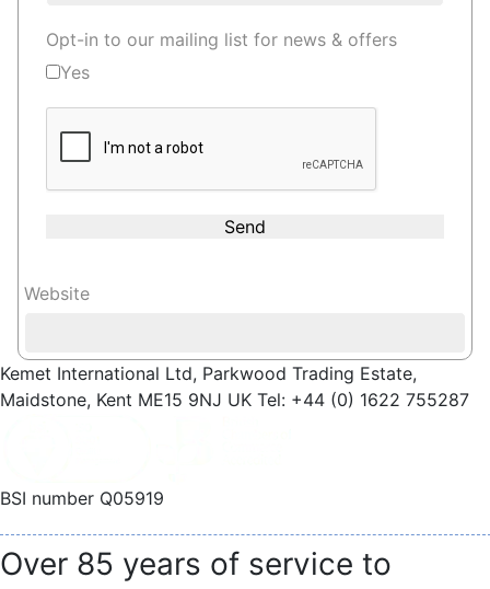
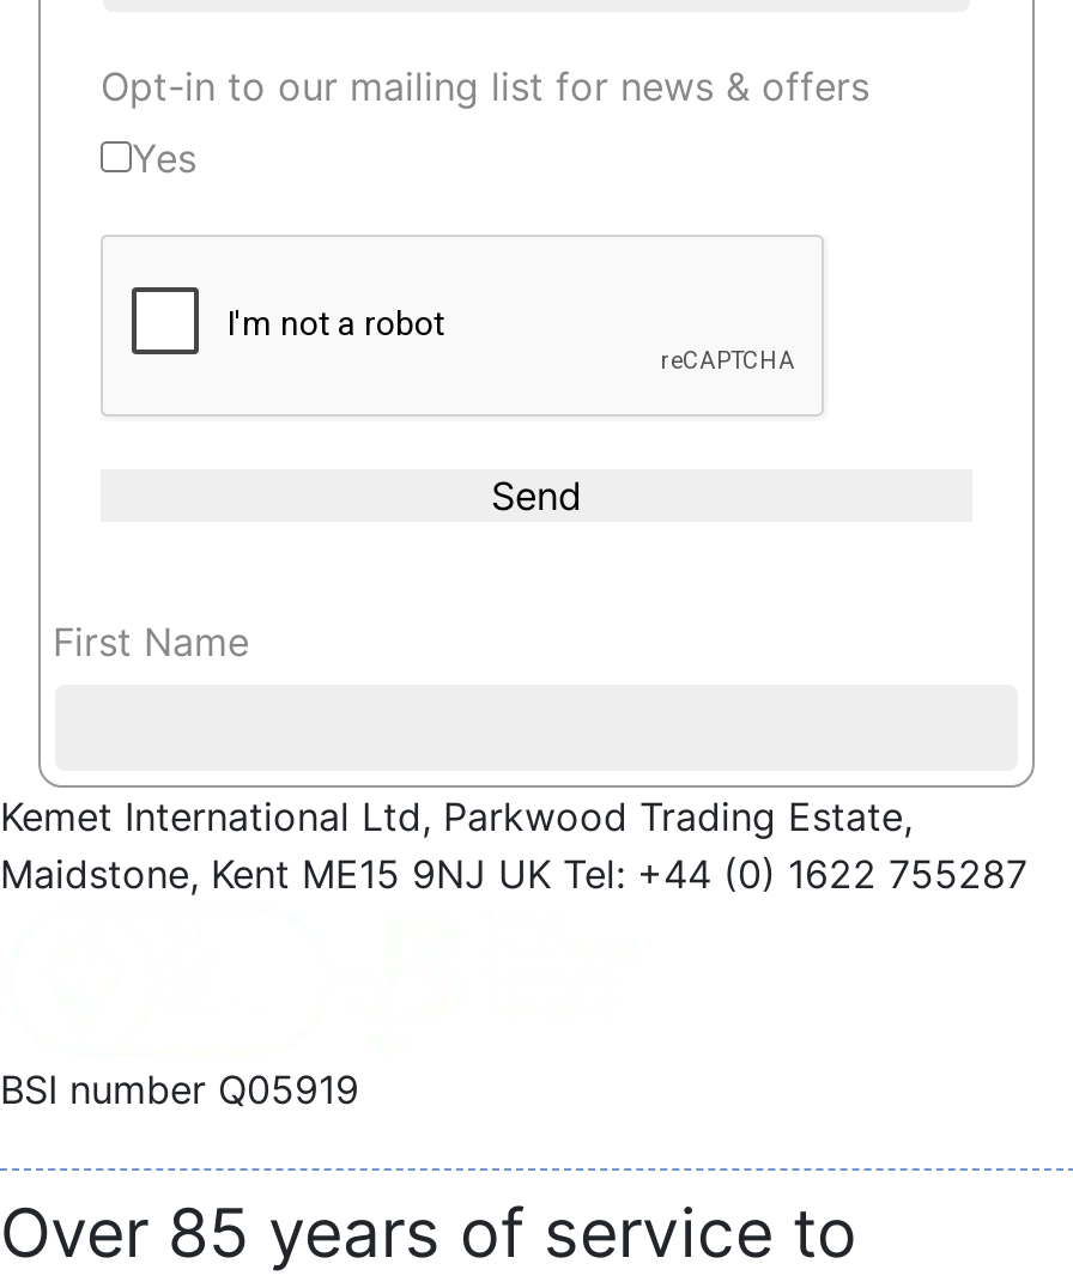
[24,282,90,304] Website -> [53,616,249,664] First Name

